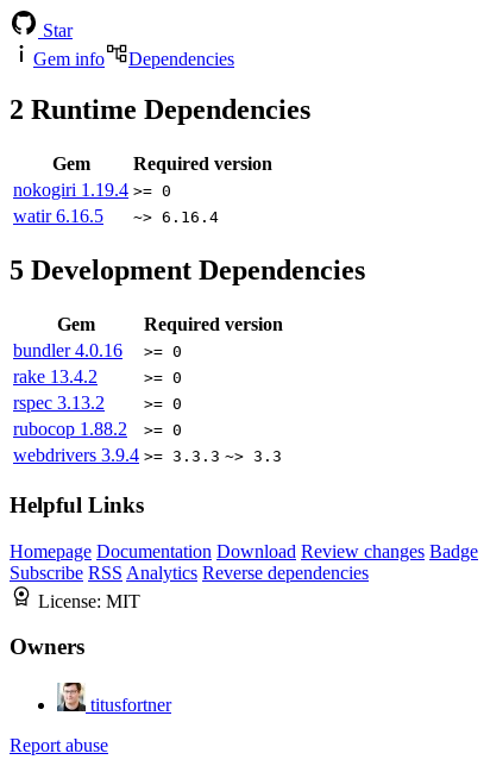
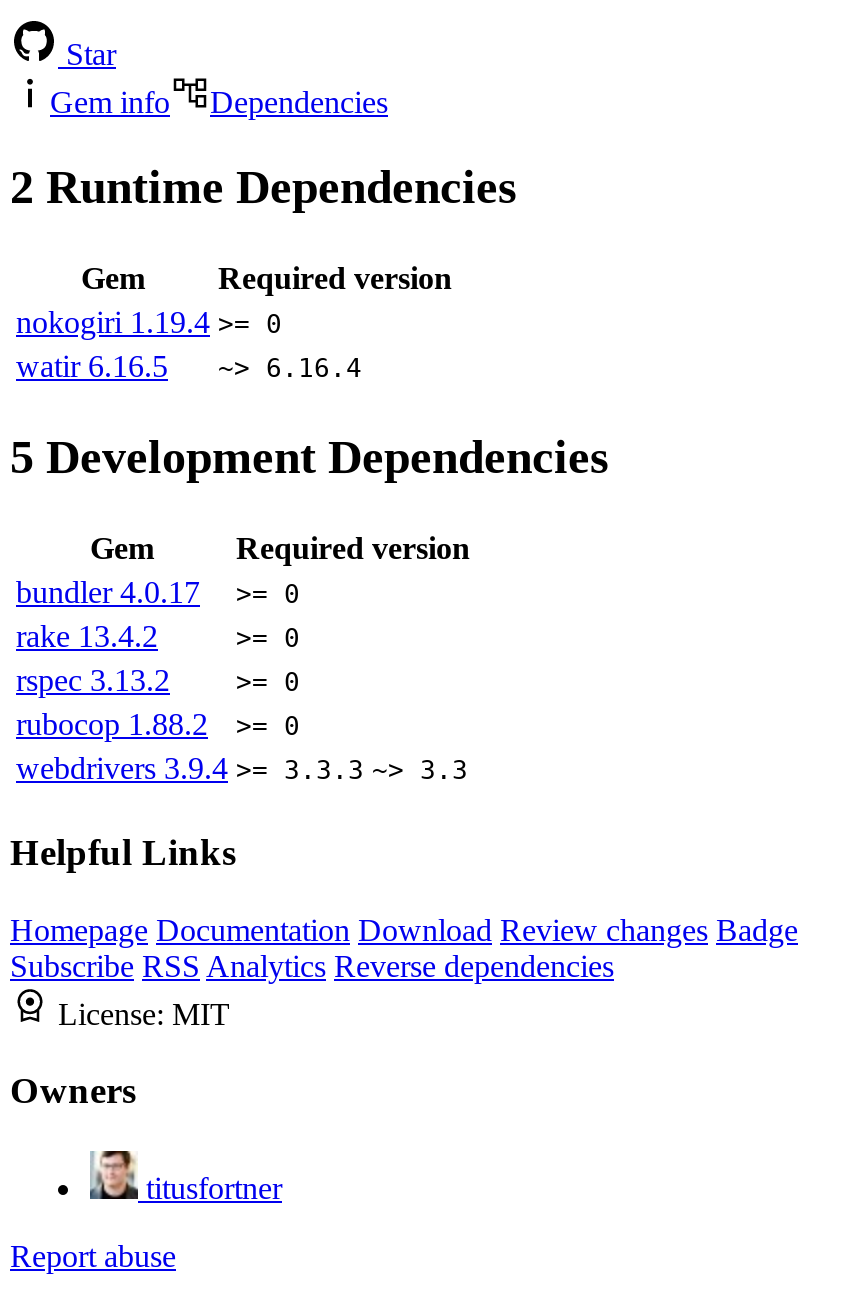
[13,340,182,361] bundler 4.0.16 >= 0 -> [16,575,300,609] bundler 4.0.17 >= 0

